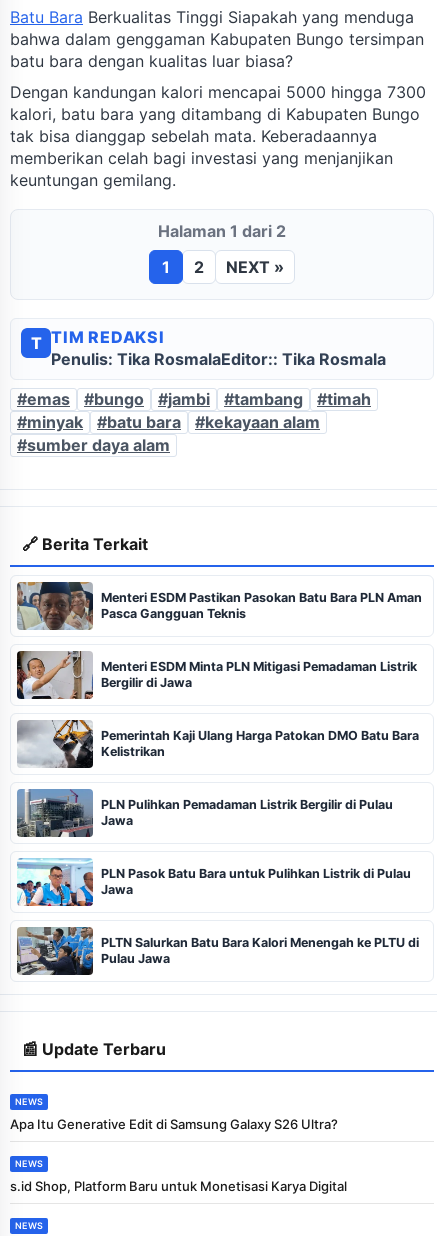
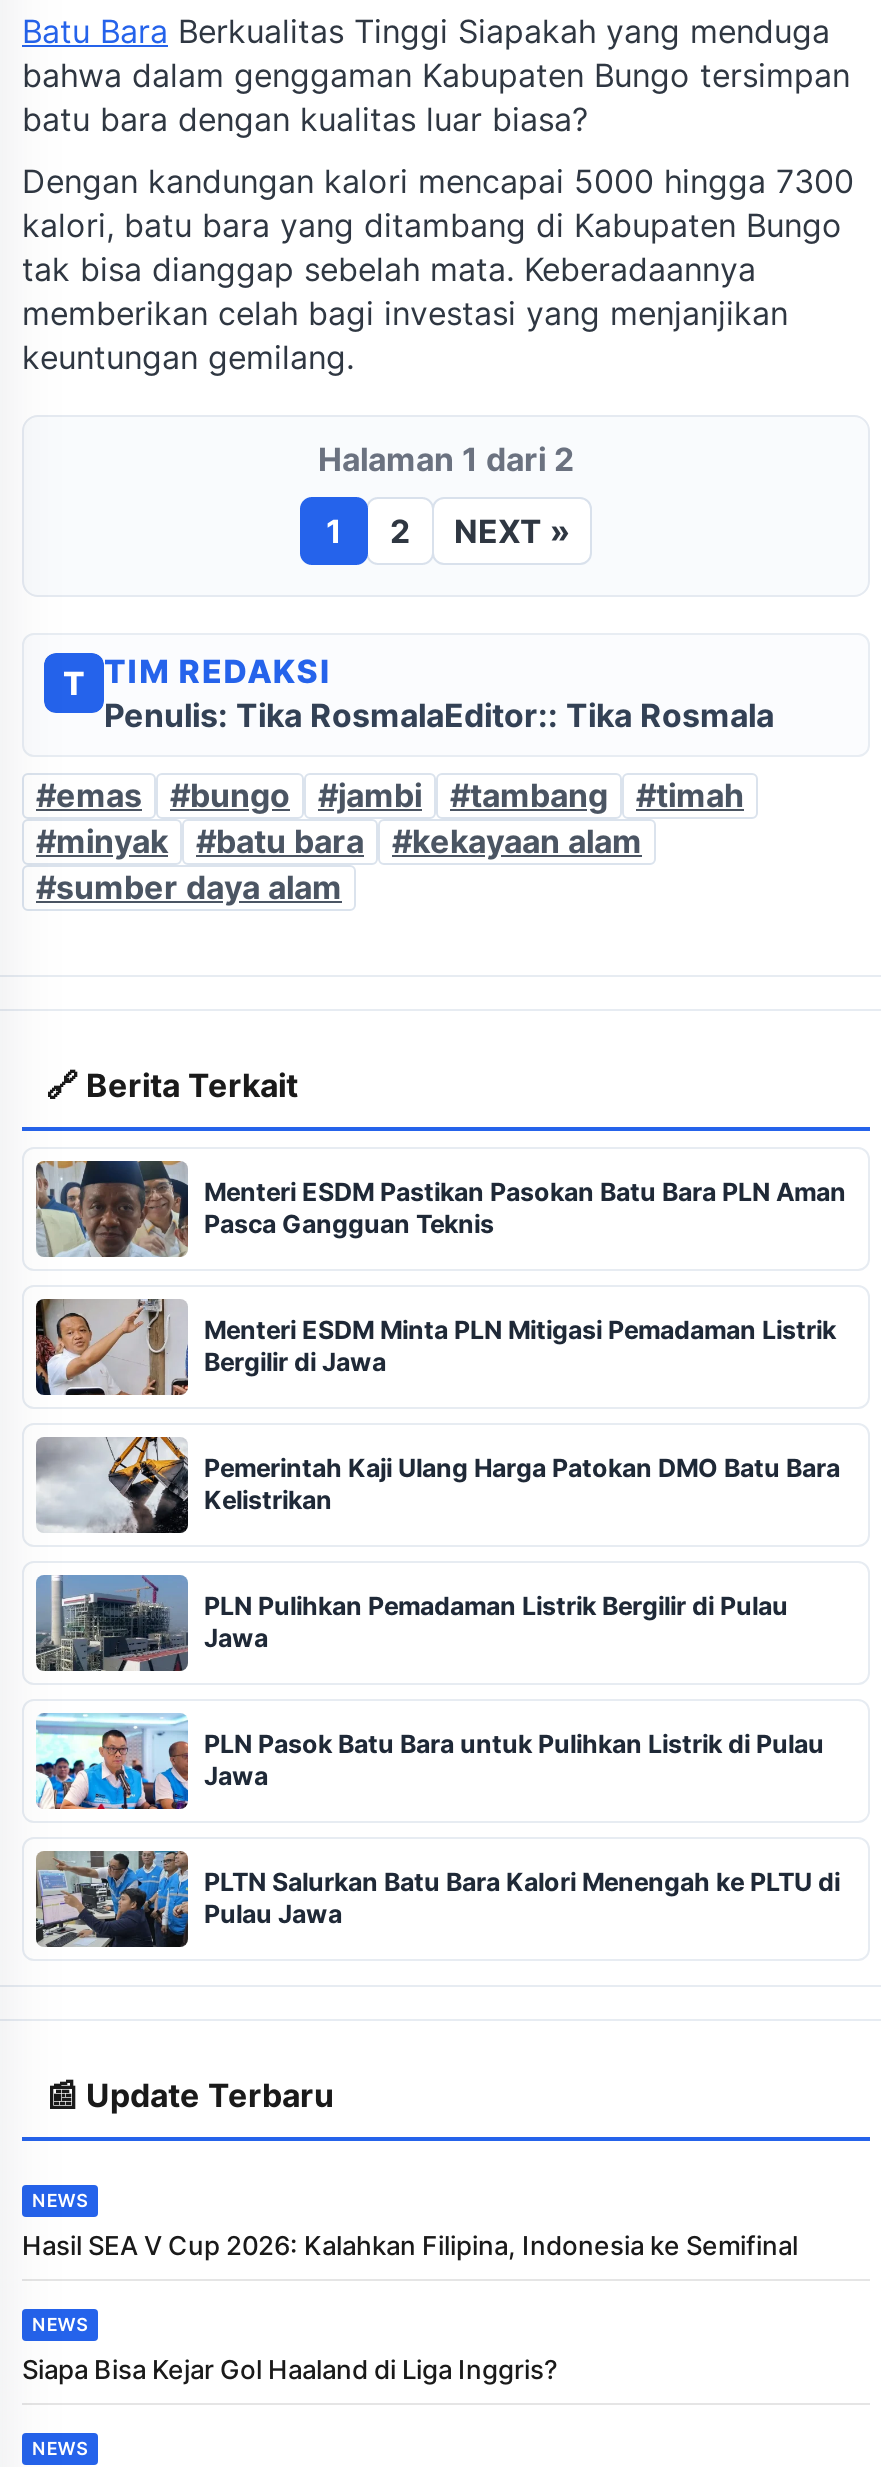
[10,1116,338,1132] Apa Itu Generative Edit di Samsung Galaxy S26 Ultra? -> [22,2228,798,2260] Hasil SEA V Cup 2026: Kalahkan Filipina, Indonesia ke Semifinal
[10,1178,347,1194] s.id Shop, Platform Baru untuk Monetisasi Karya Digital -> [22,2352,558,2384] Siapa Bisa Kejar Gol Haaland di Liga Inggris?

